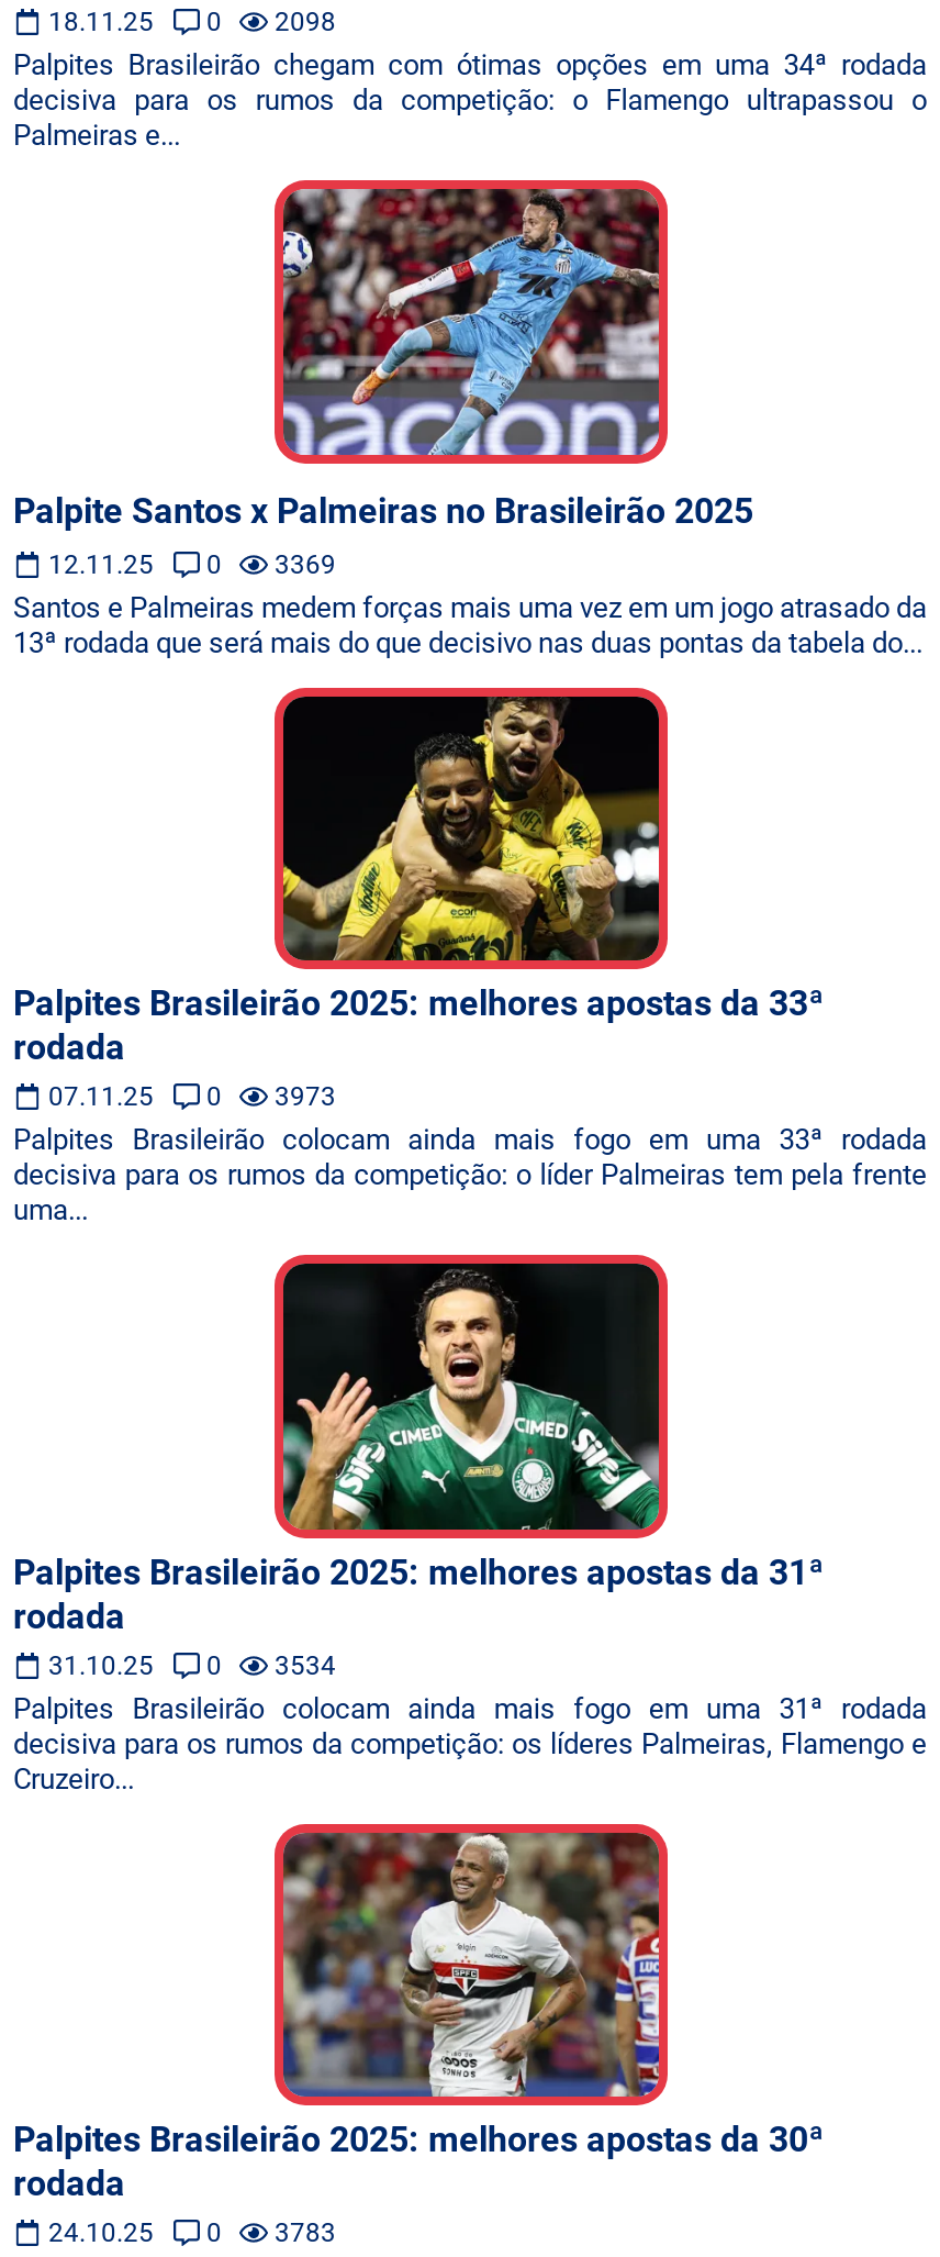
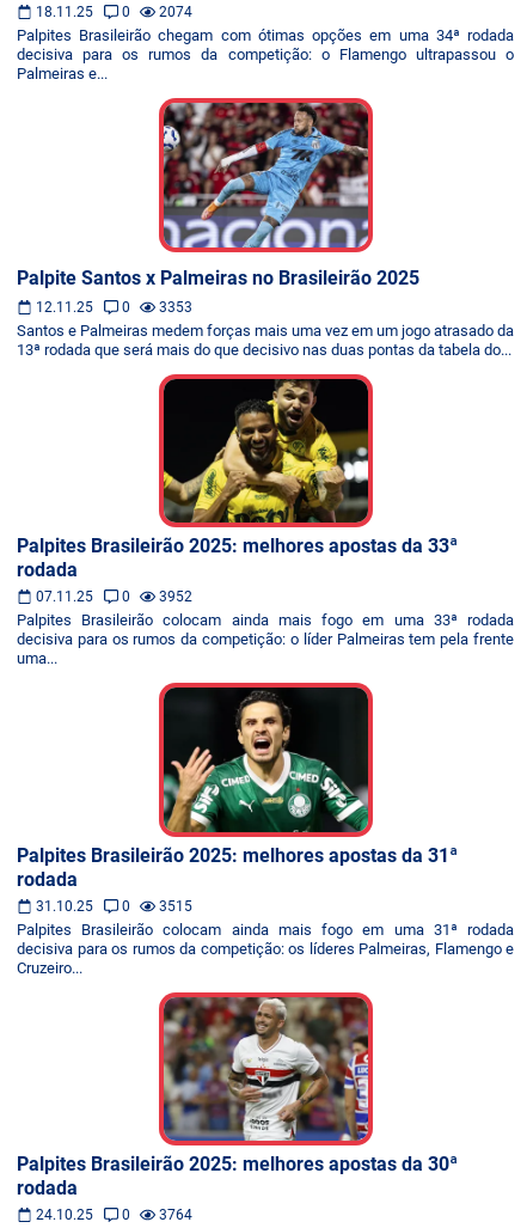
[48,7,336,38] 18.11.25 0 2098 -> [36,4,192,20] 18.11.25 0 2074
[48,549,336,580] 12.11.25 0 3369 -> [36,299,192,315] 12.11.25 0 3353
[48,1082,336,1113] 07.11.25 0 3973 -> [36,589,192,605] 07.11.25 0 3952
[48,1650,336,1681] 31.10.25 0 3534 -> [36,898,192,915] 31.10.25 0 3515
[48,2219,336,2249] 24.10.25 0 3783 -> [36,1207,192,1224] 24.10.25 0 3764

